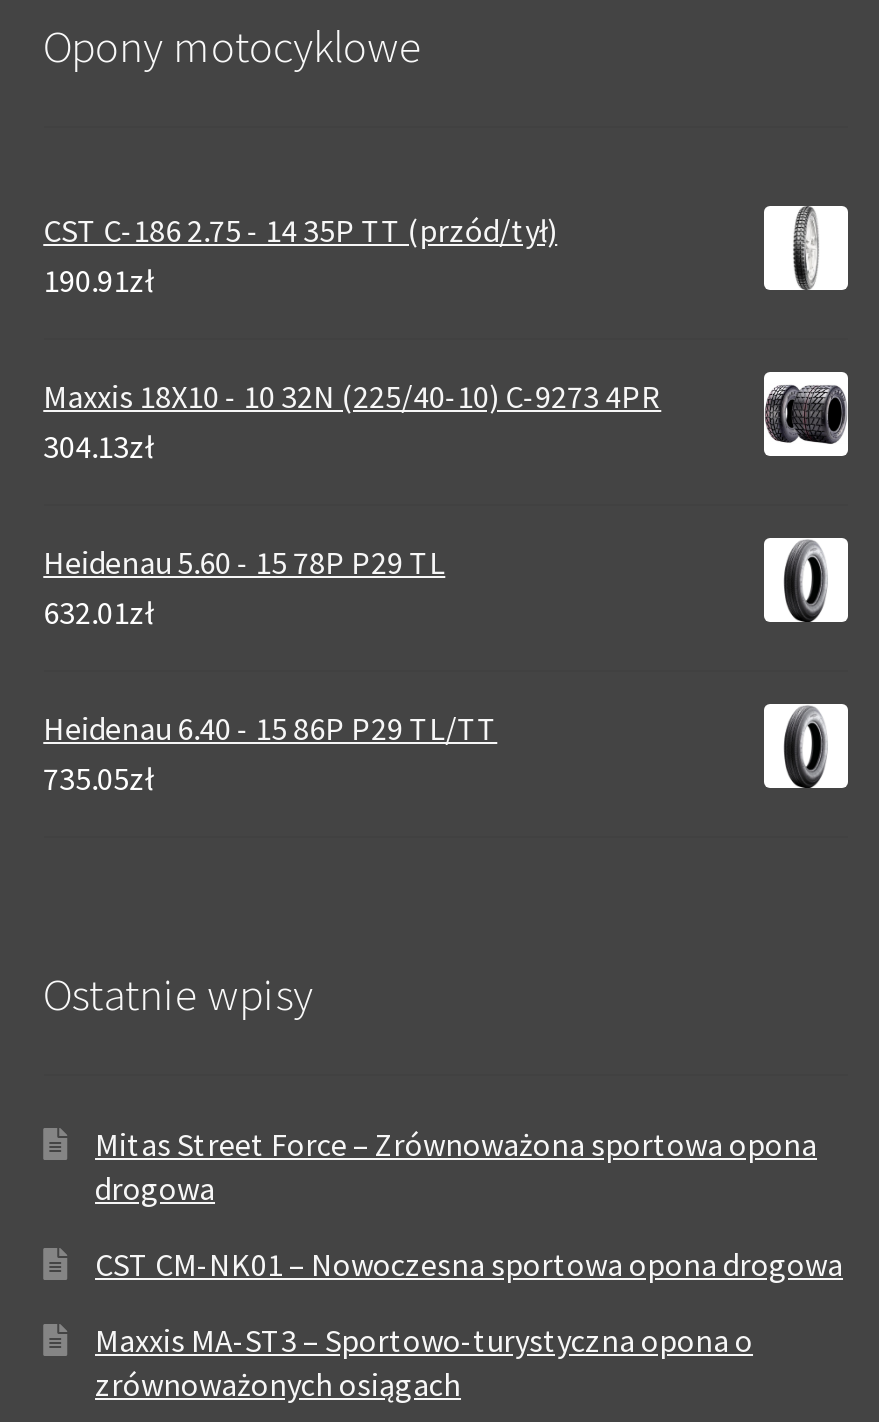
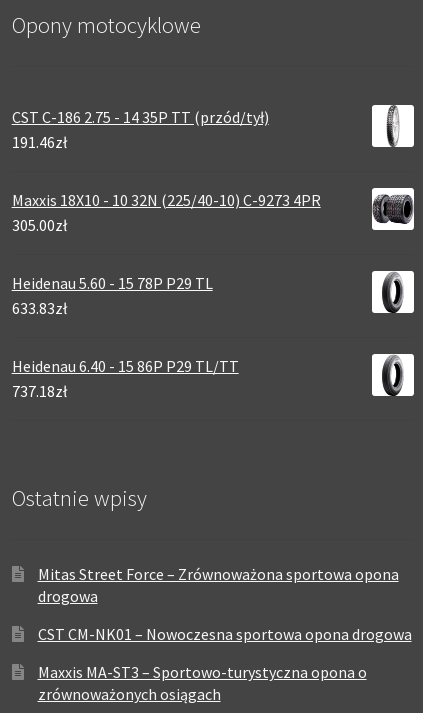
[43,260,153,300] 190.91zł -> [12,132,67,152] 191.46zł
[43,426,153,466] 304.13zł -> [12,215,67,235] 305.00zł
[43,592,153,632] 632.01zł -> [12,298,67,318] 633.83zł
[43,758,153,798] 735.05zł -> [12,381,67,401] 737.18zł

